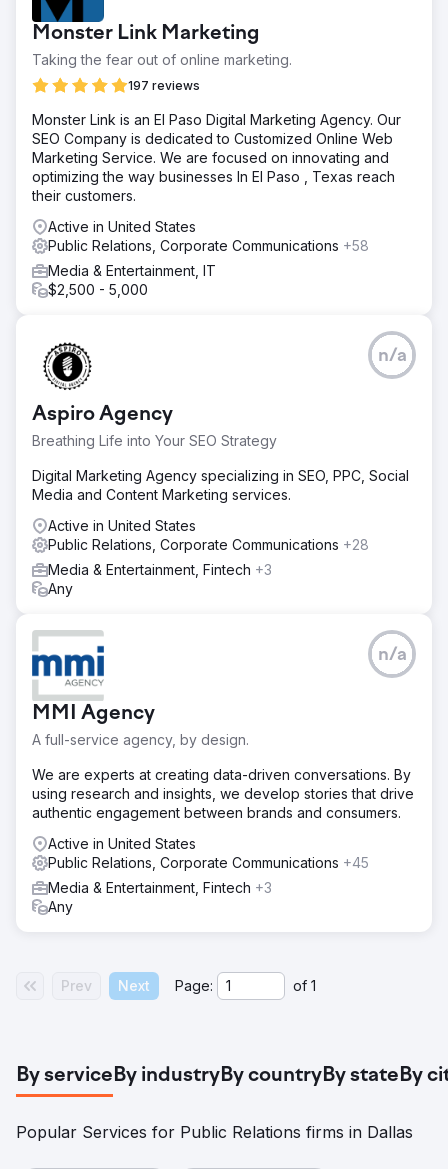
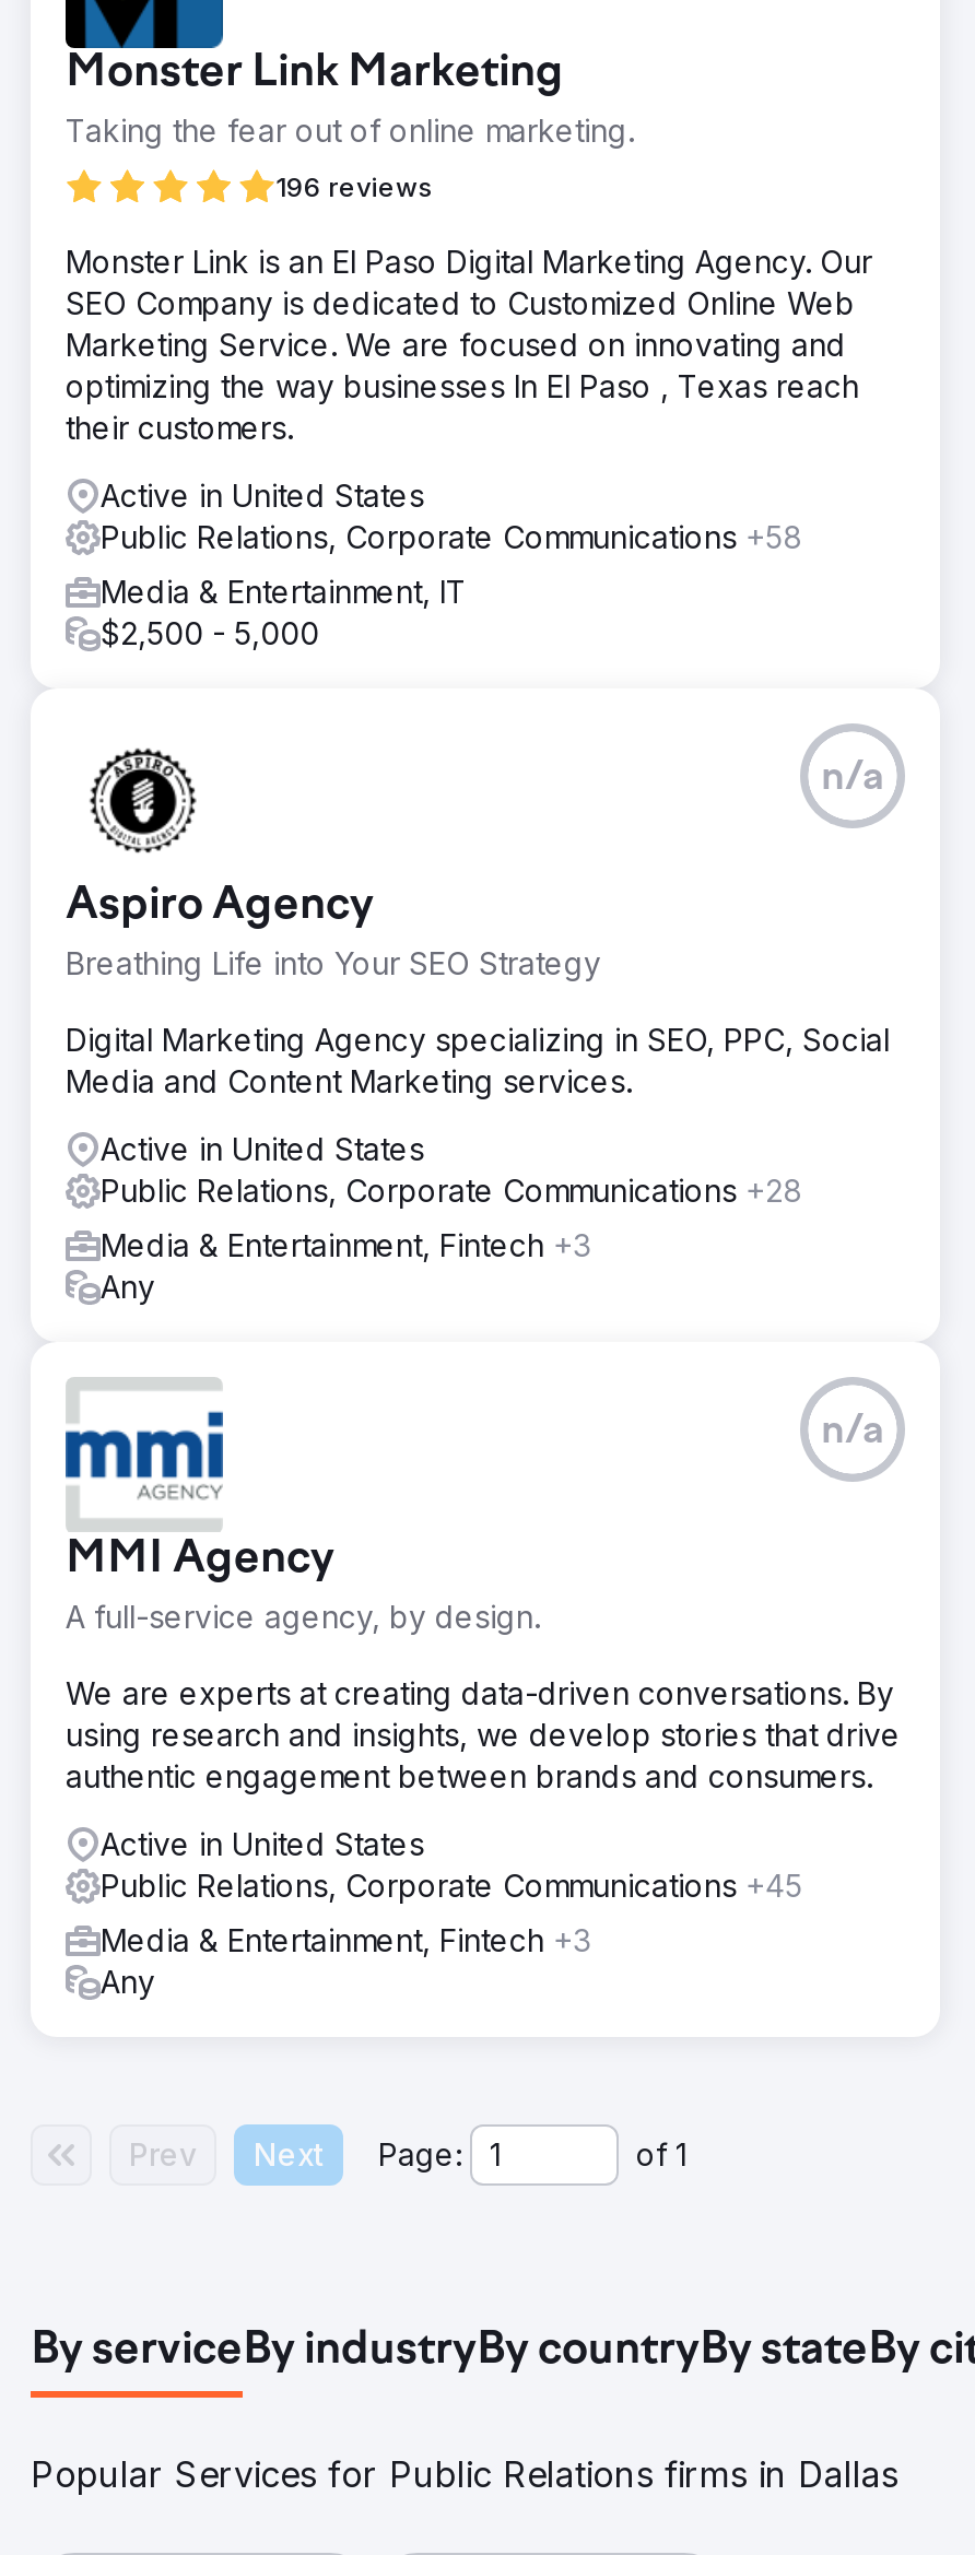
[128,78,200,93] 197 reviews -> [275,170,433,202] 196 reviews

